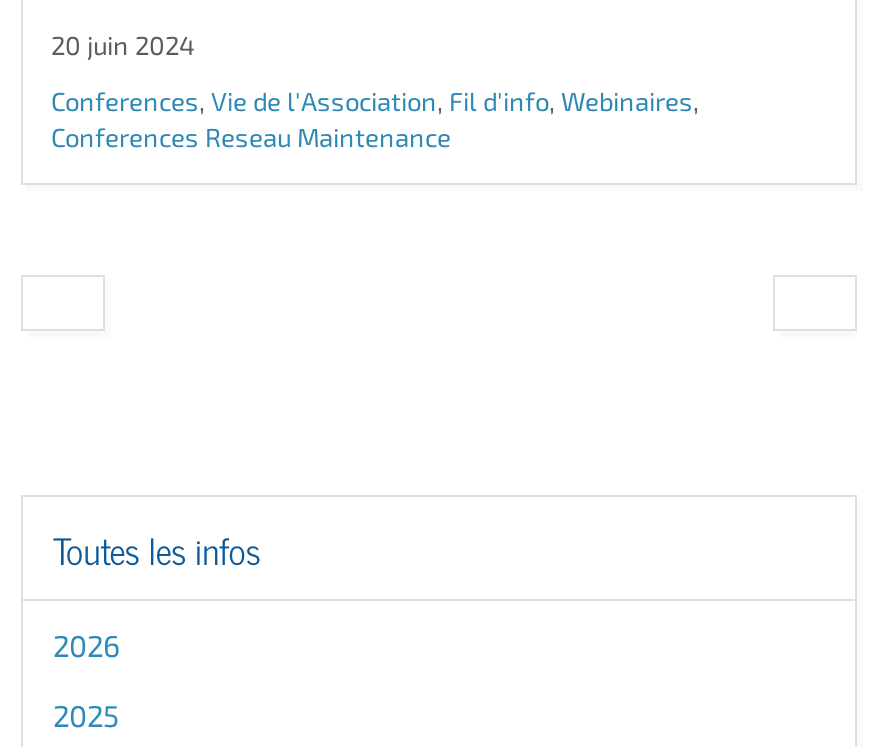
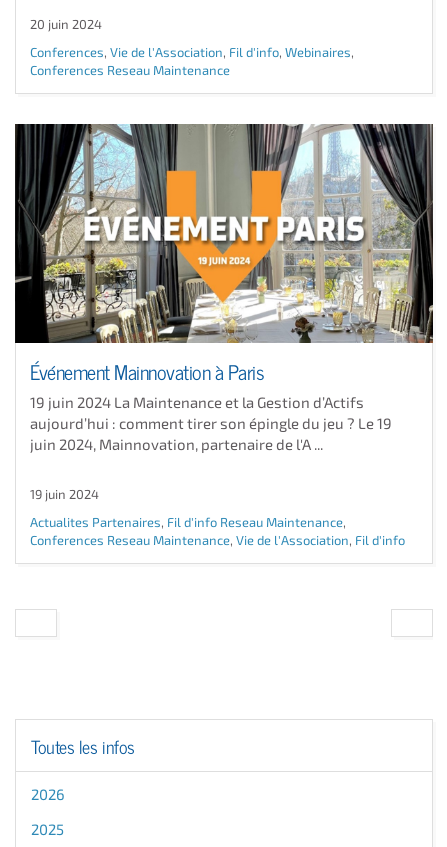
none -> [14,123,434,548] [image] | Événement Mainnovation à Paris | 19 juin 2024 La Maintenance et la Gestion d’Actifs | aujourd’hui : comment tirer son épingle du jeu ? Le 19 | juin 2024, Mainnovation, partenaire de l'A ... | 19 juin 2024 | Actualites Partenaires, Fil d'info Reseau Maintenance, | Conferences Reseau Maintenance, Vie de l'Association, Fil d'info

